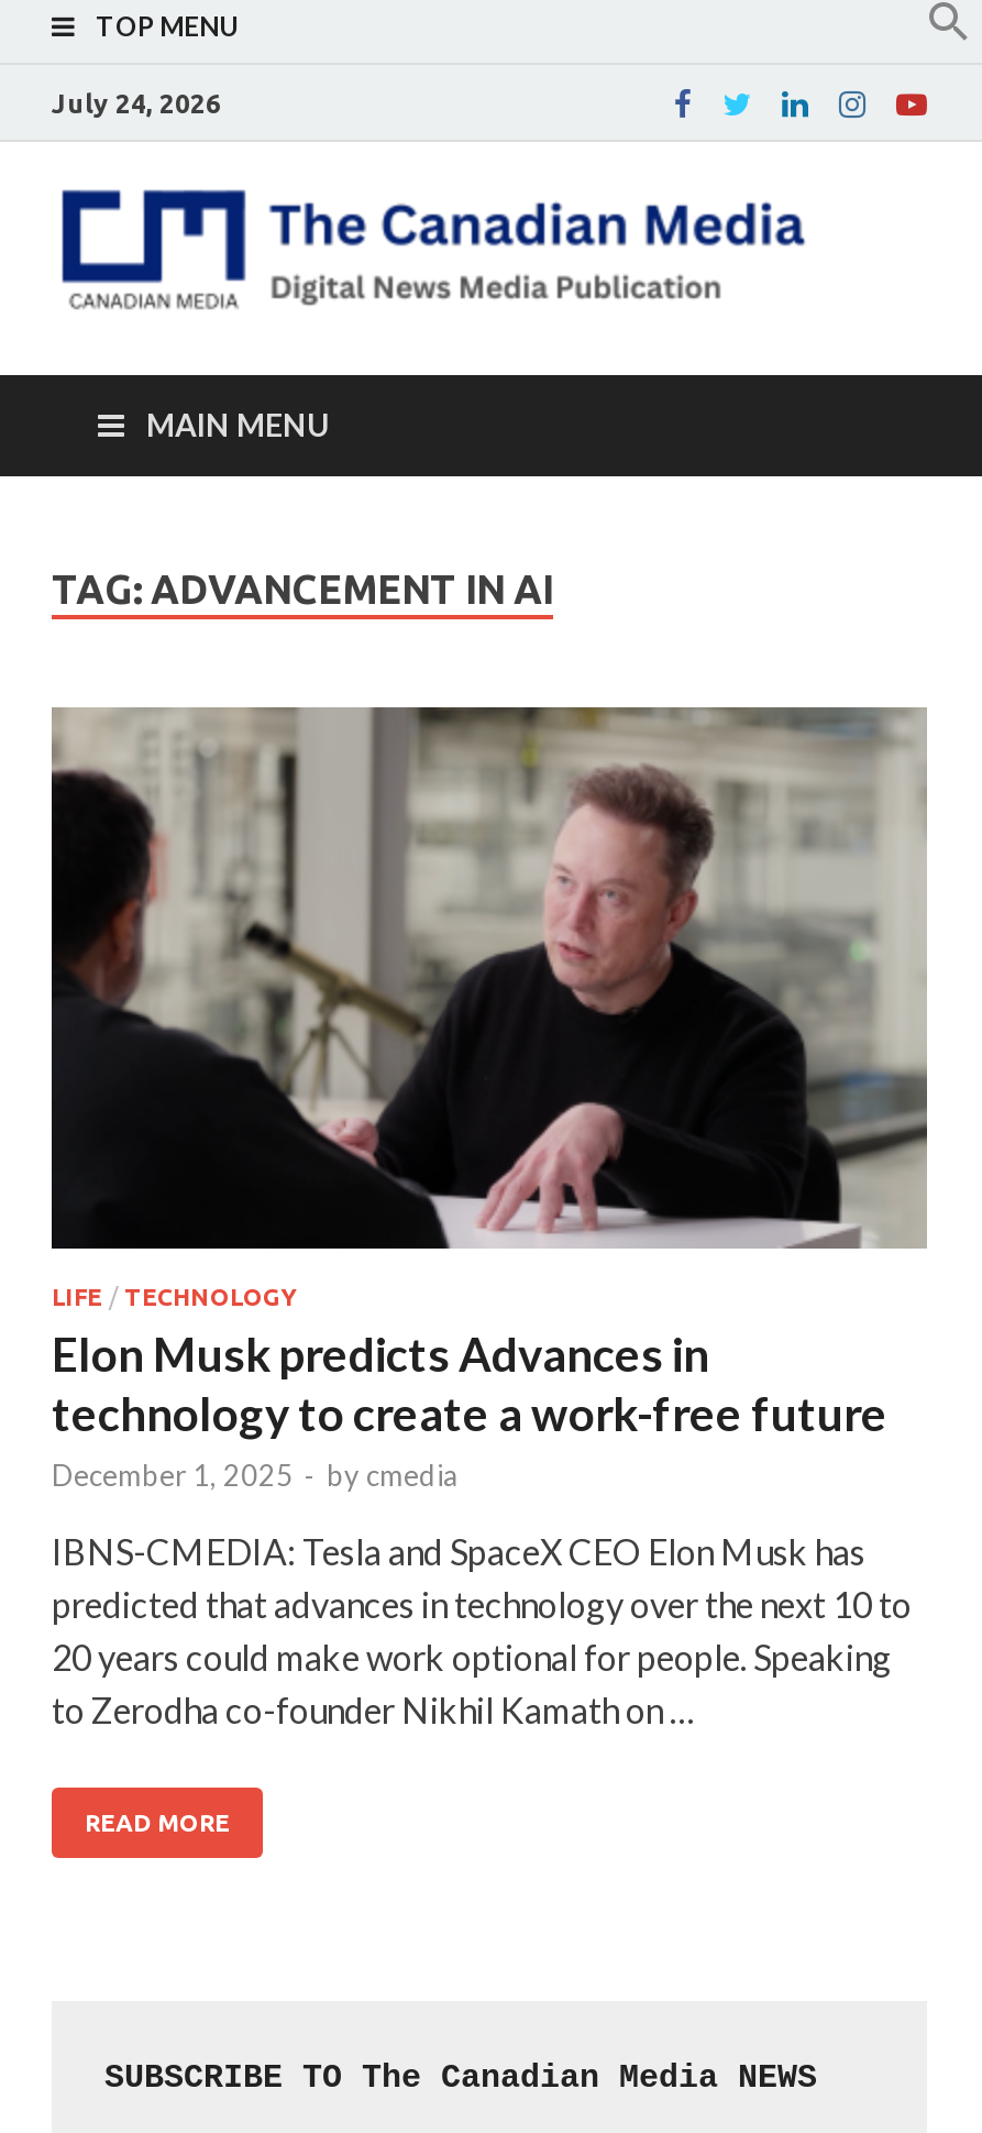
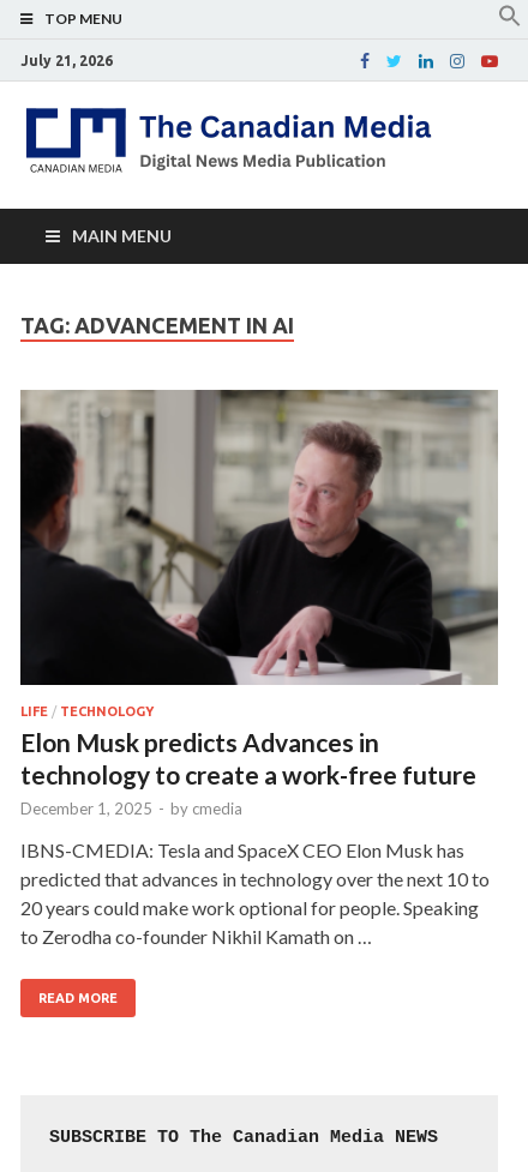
[52,88,221,117] July 24, 2026 -> [20,52,113,68] July 21, 2026

